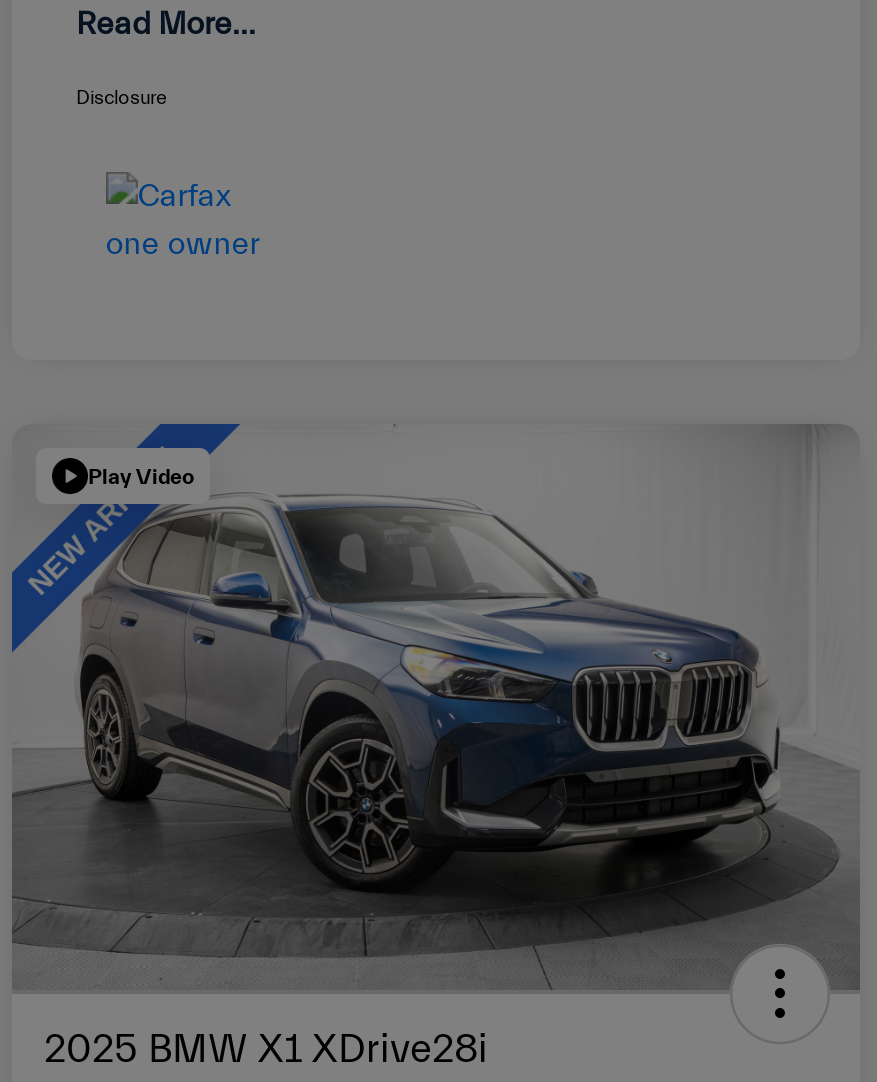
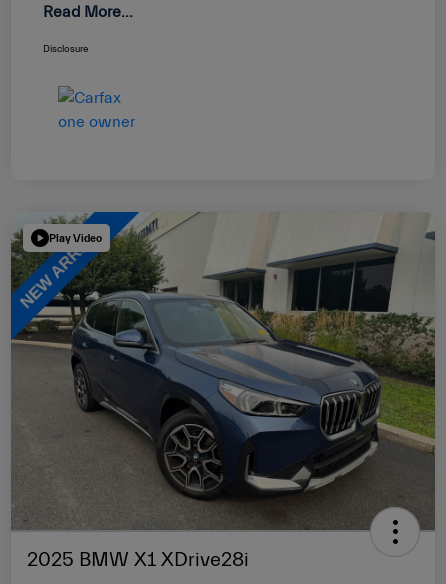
[12,422,860,988] [image] -> [10,211,436,530] [image]

